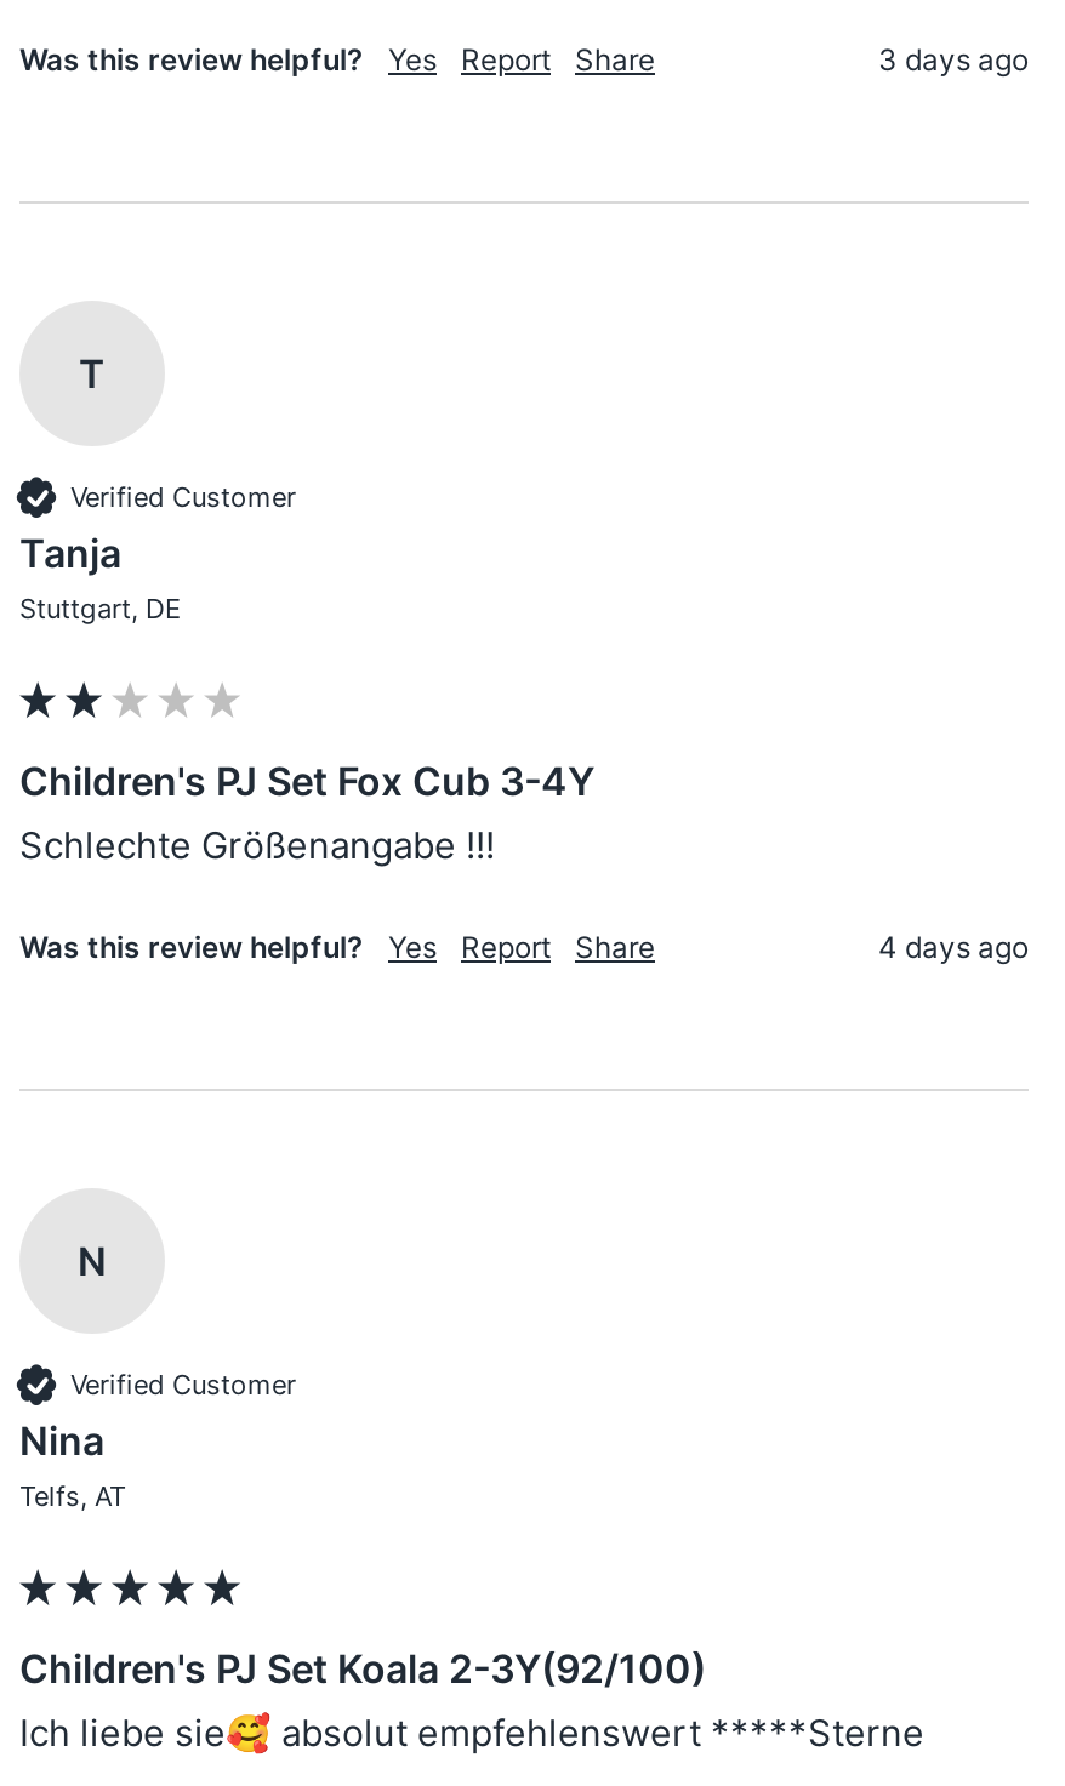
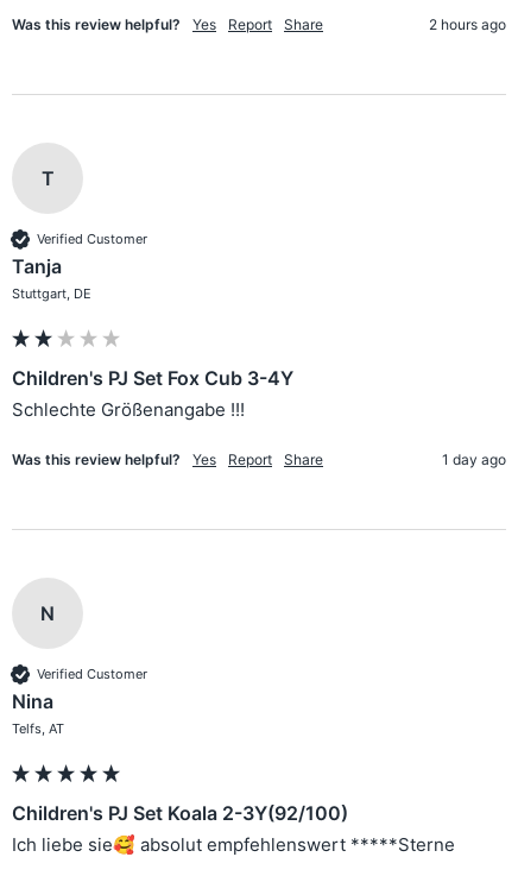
[878,41,1029,78] 3 days ago -> [429,16,506,33] 2 hours ago
[878,929,1029,965] 4 days ago -> [442,451,506,468] 1 day ago

